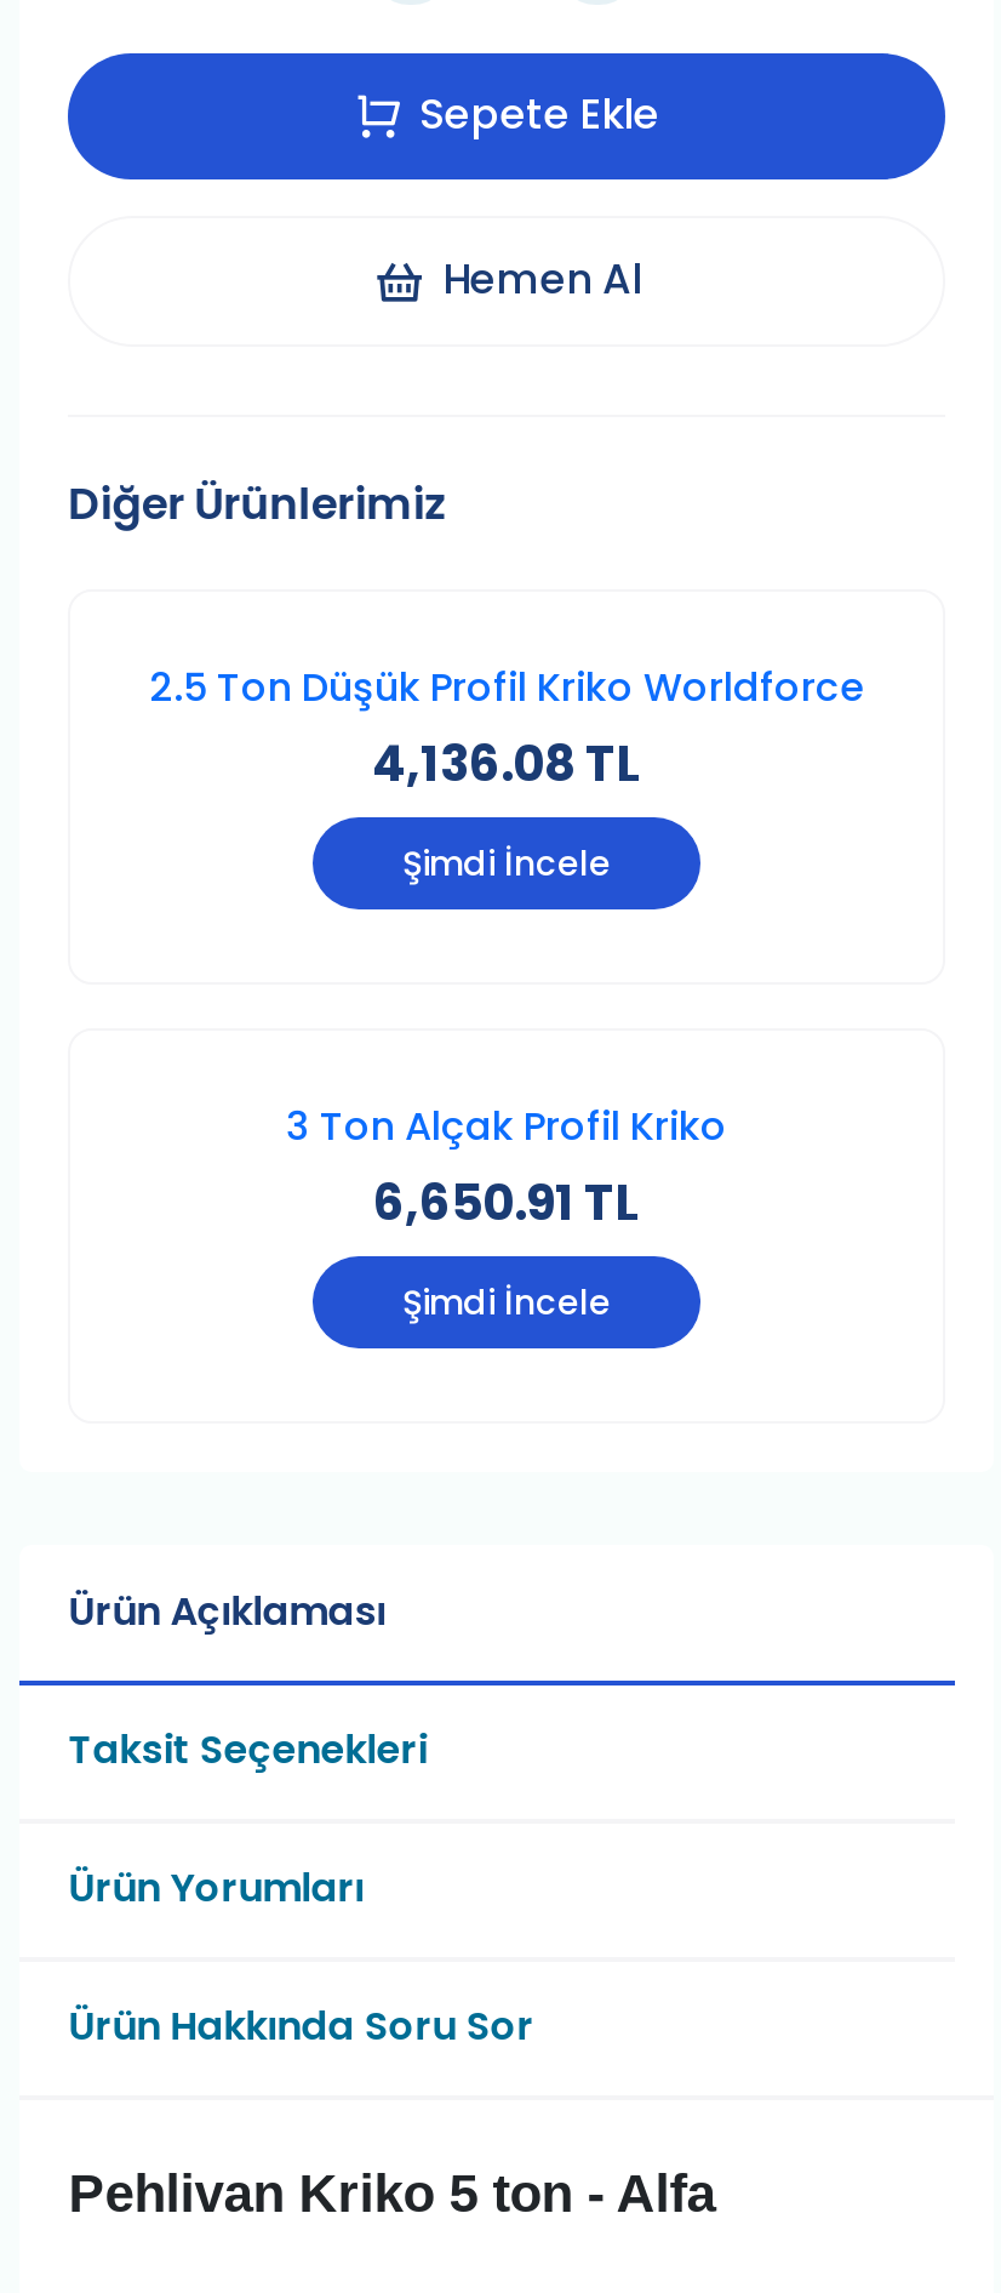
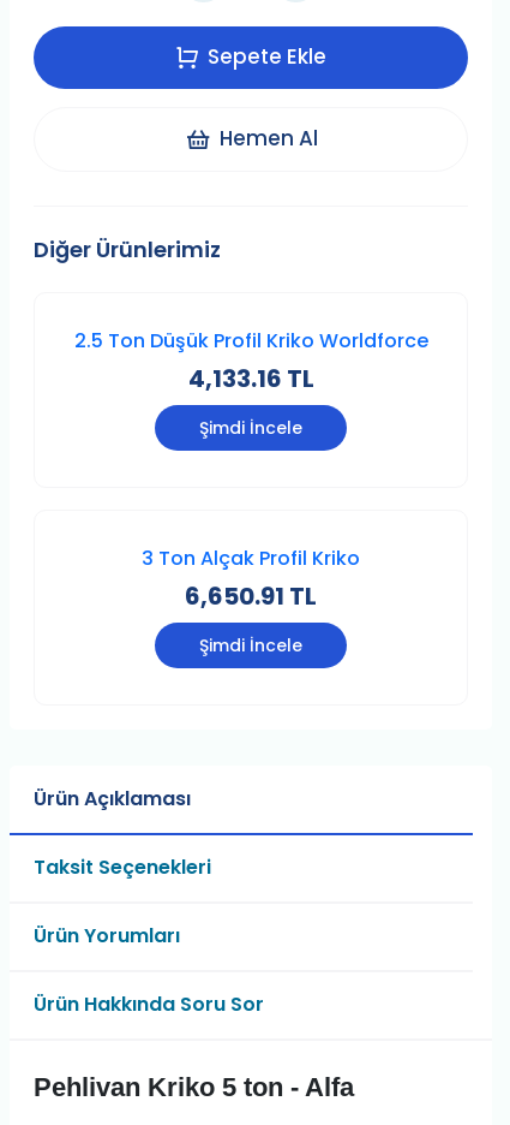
[372,729,641,797] 4,136.08 TL -> [188,362,314,395] 4,133.16 TL

